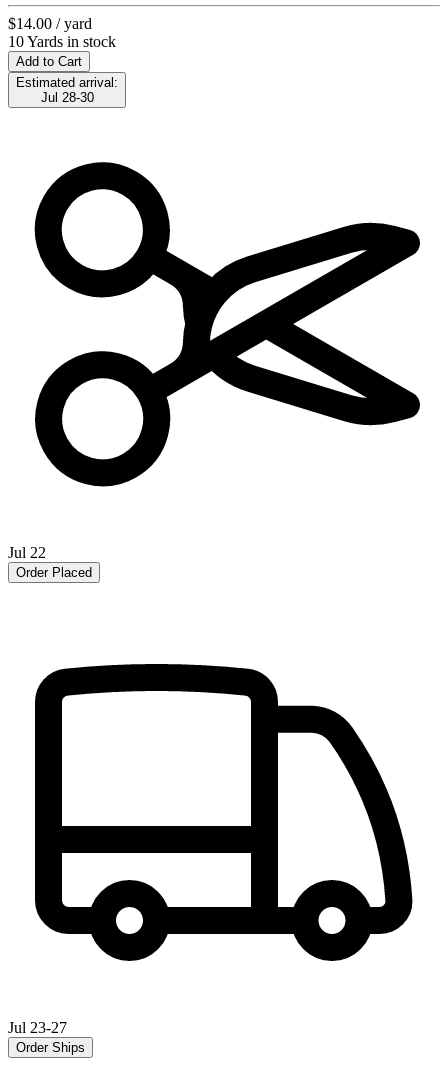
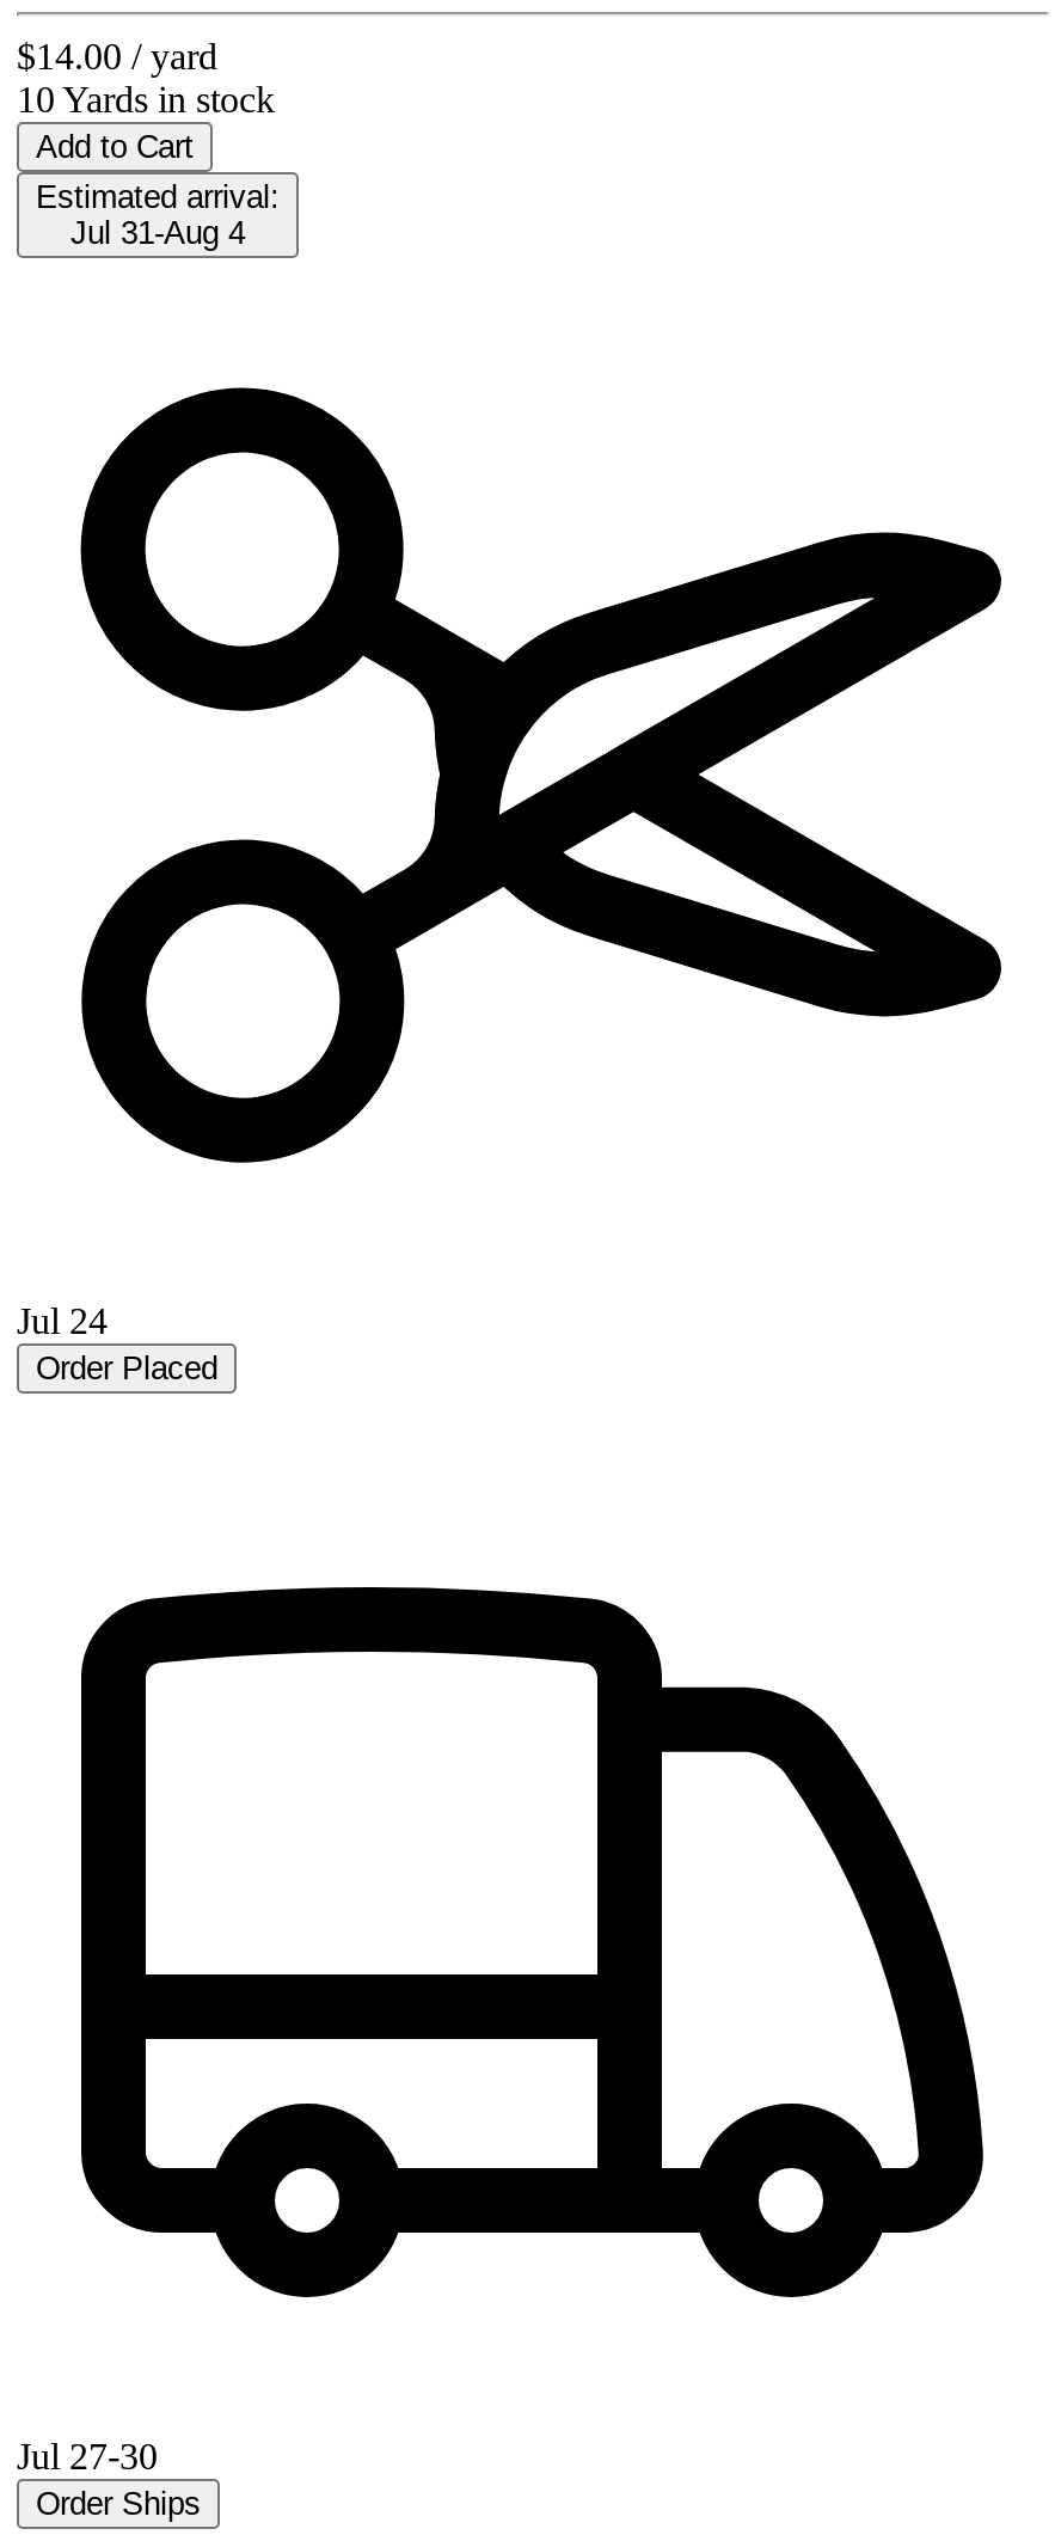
[40,90,93,105] Jul 28-30 -> [70,215,245,251] Jul 31-Aug 4
[8,544,46,561] Jul 22 -> [17,1300,108,1341] Jul 24
[8,1019,67,1036] Jul 23-27 -> [17,2436,158,2476] Jul 27-30

